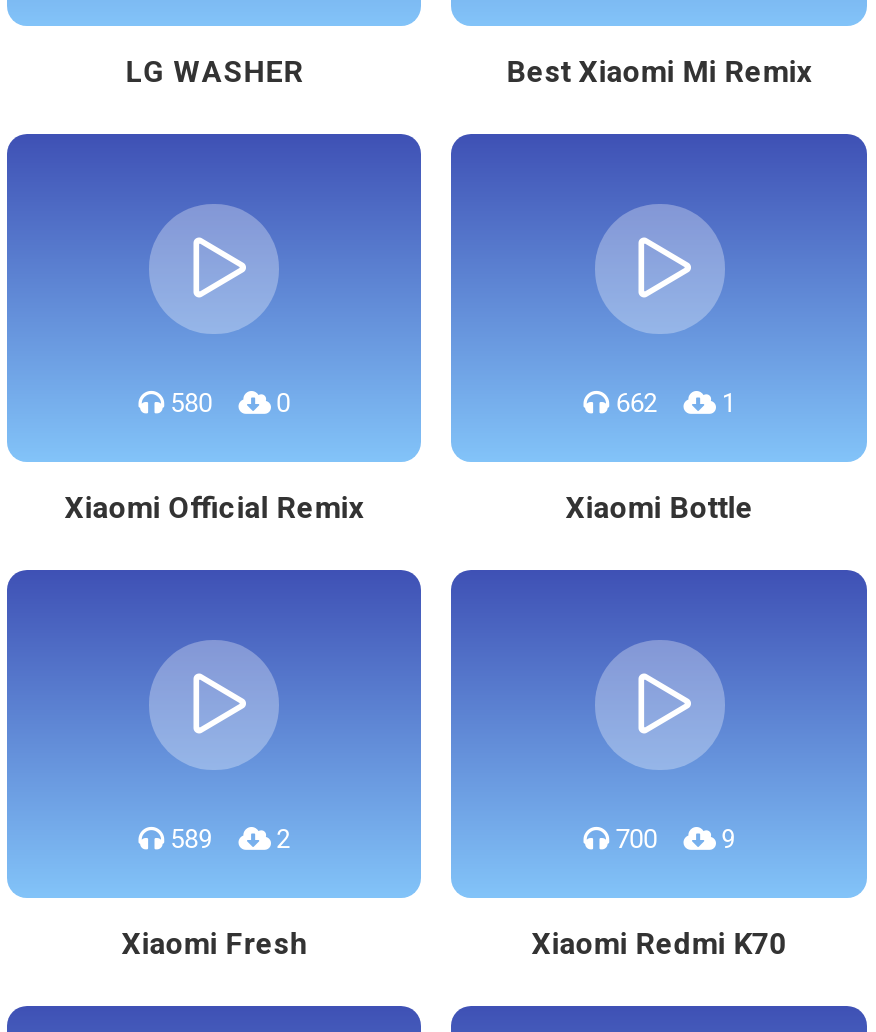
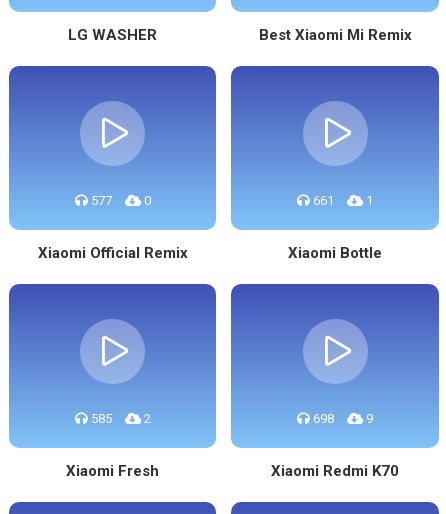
[164,388,290,418] 580 0 -> [88,193,151,208] 577 0
[609,388,735,418] 662 1 -> [310,193,373,208] 661 1
[164,824,290,854] 589 2 -> [88,411,151,426] 585 2
[609,824,735,854] 700 9 -> [310,411,373,426] 698 9

